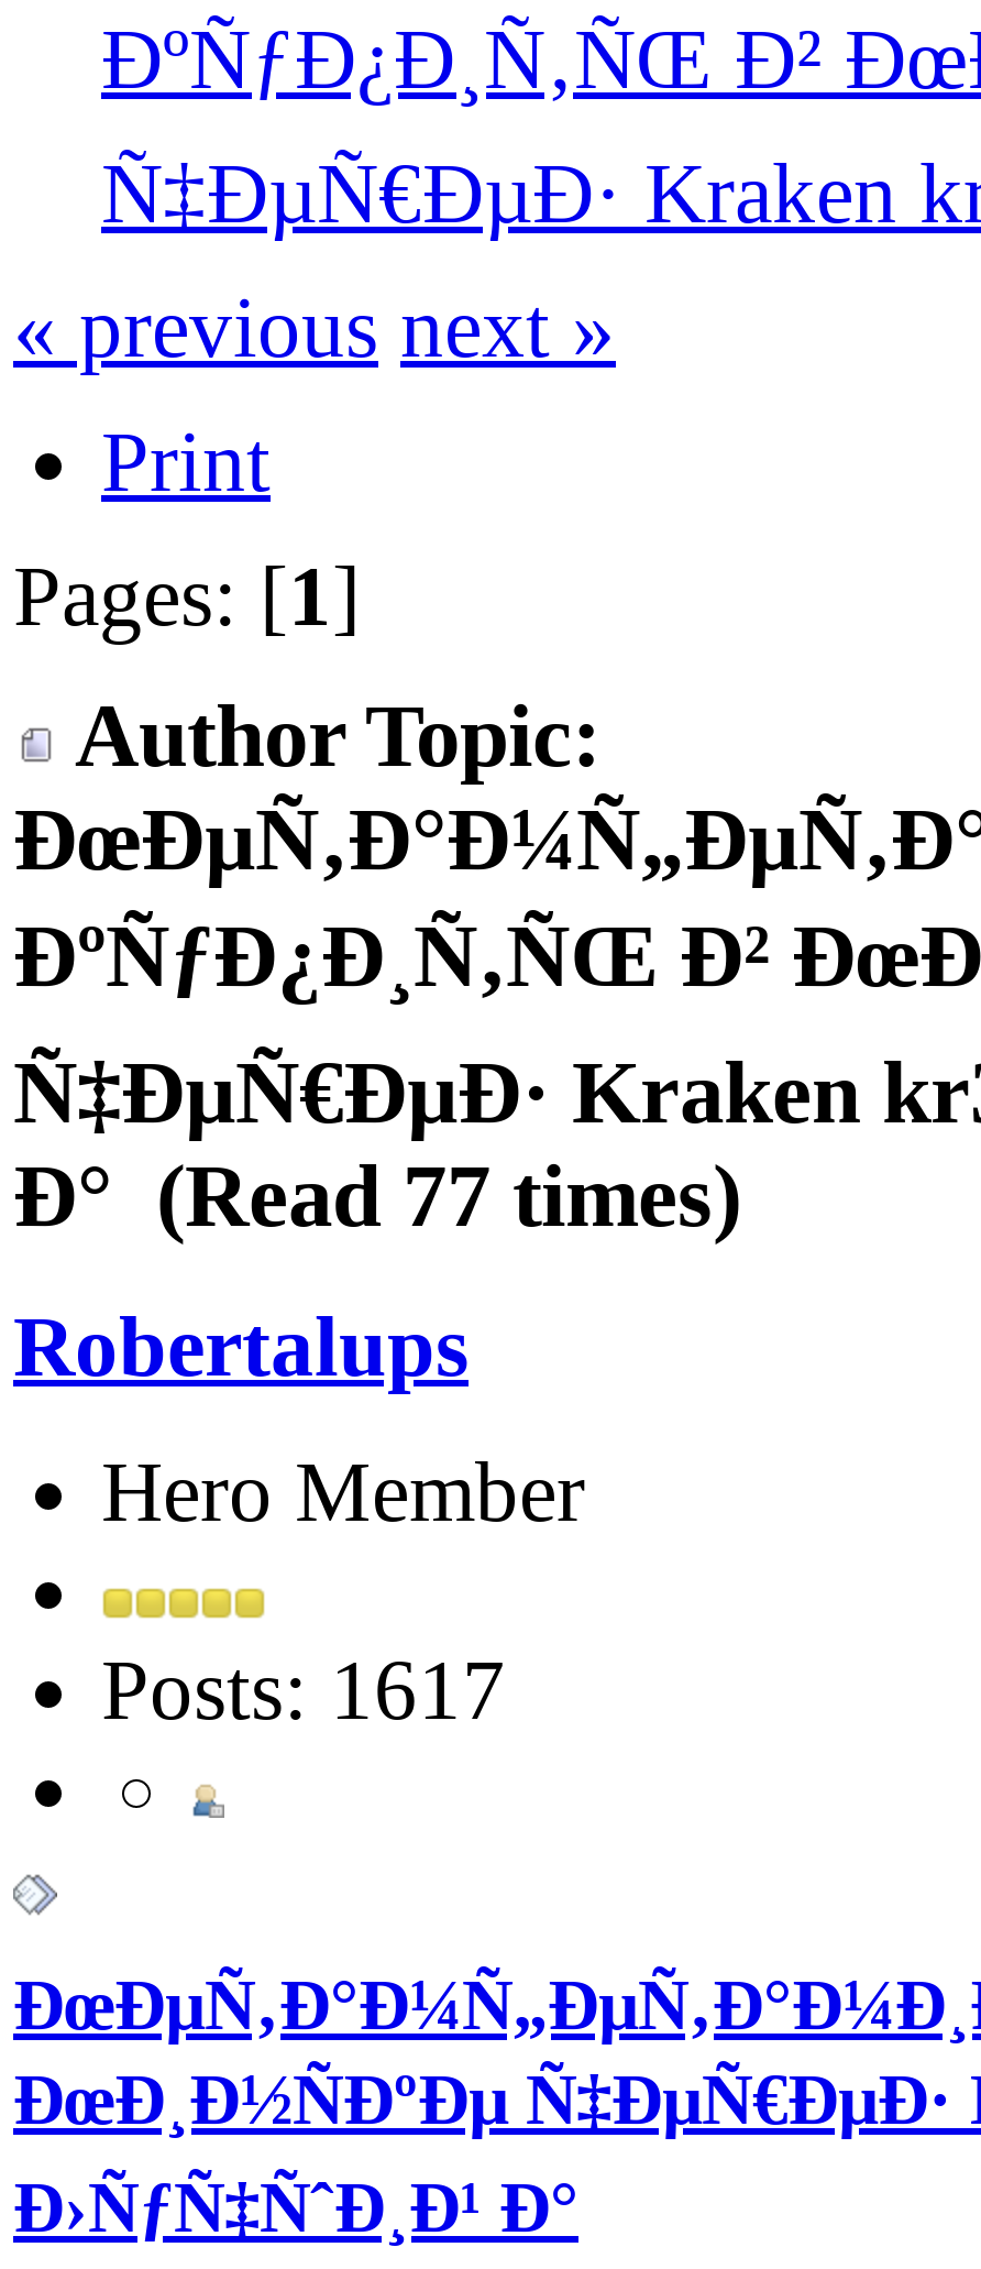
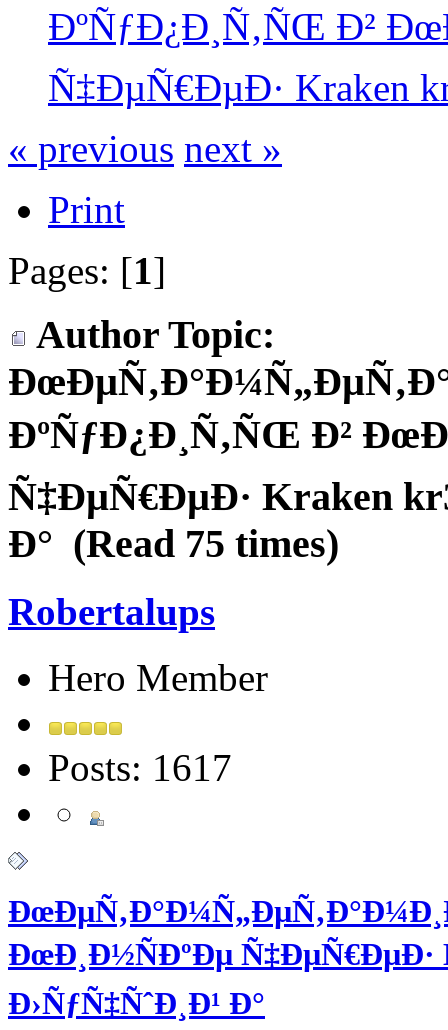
[13,1147,741,1247] Ð° (Read 77 times) -> [8,521,339,566] Ð° (Read 75 times)

